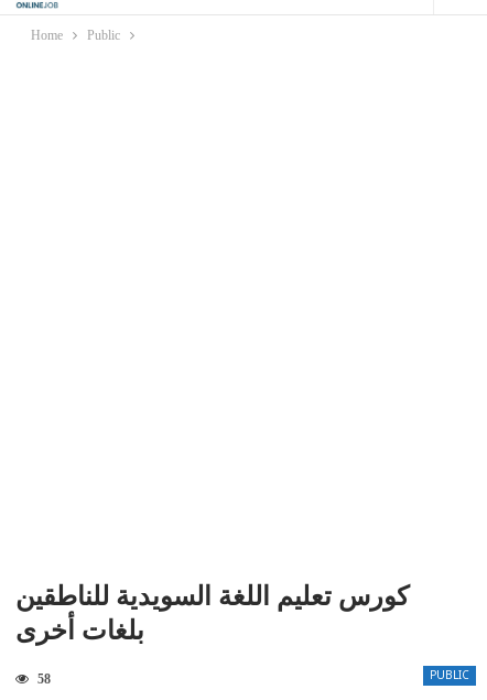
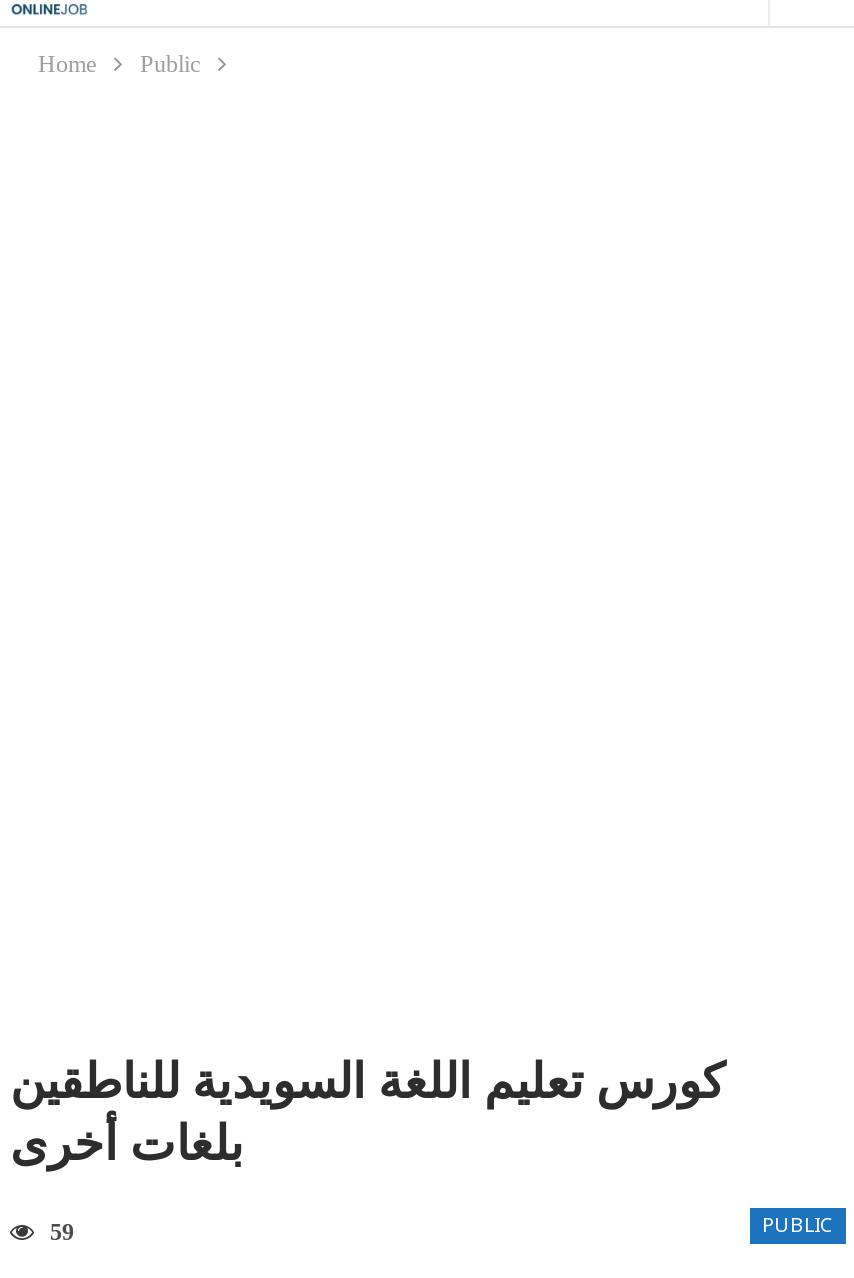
[37,671,51,687] 58 -> [50,1218,74,1246] 59

